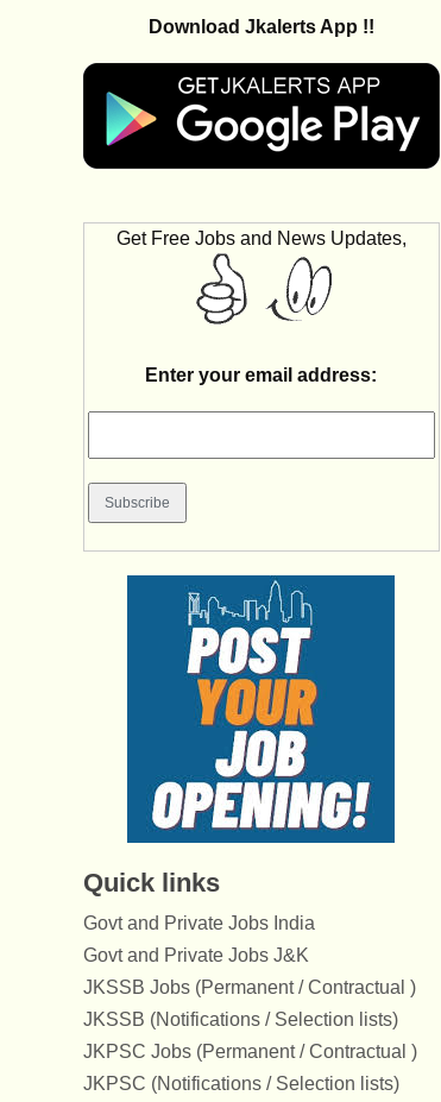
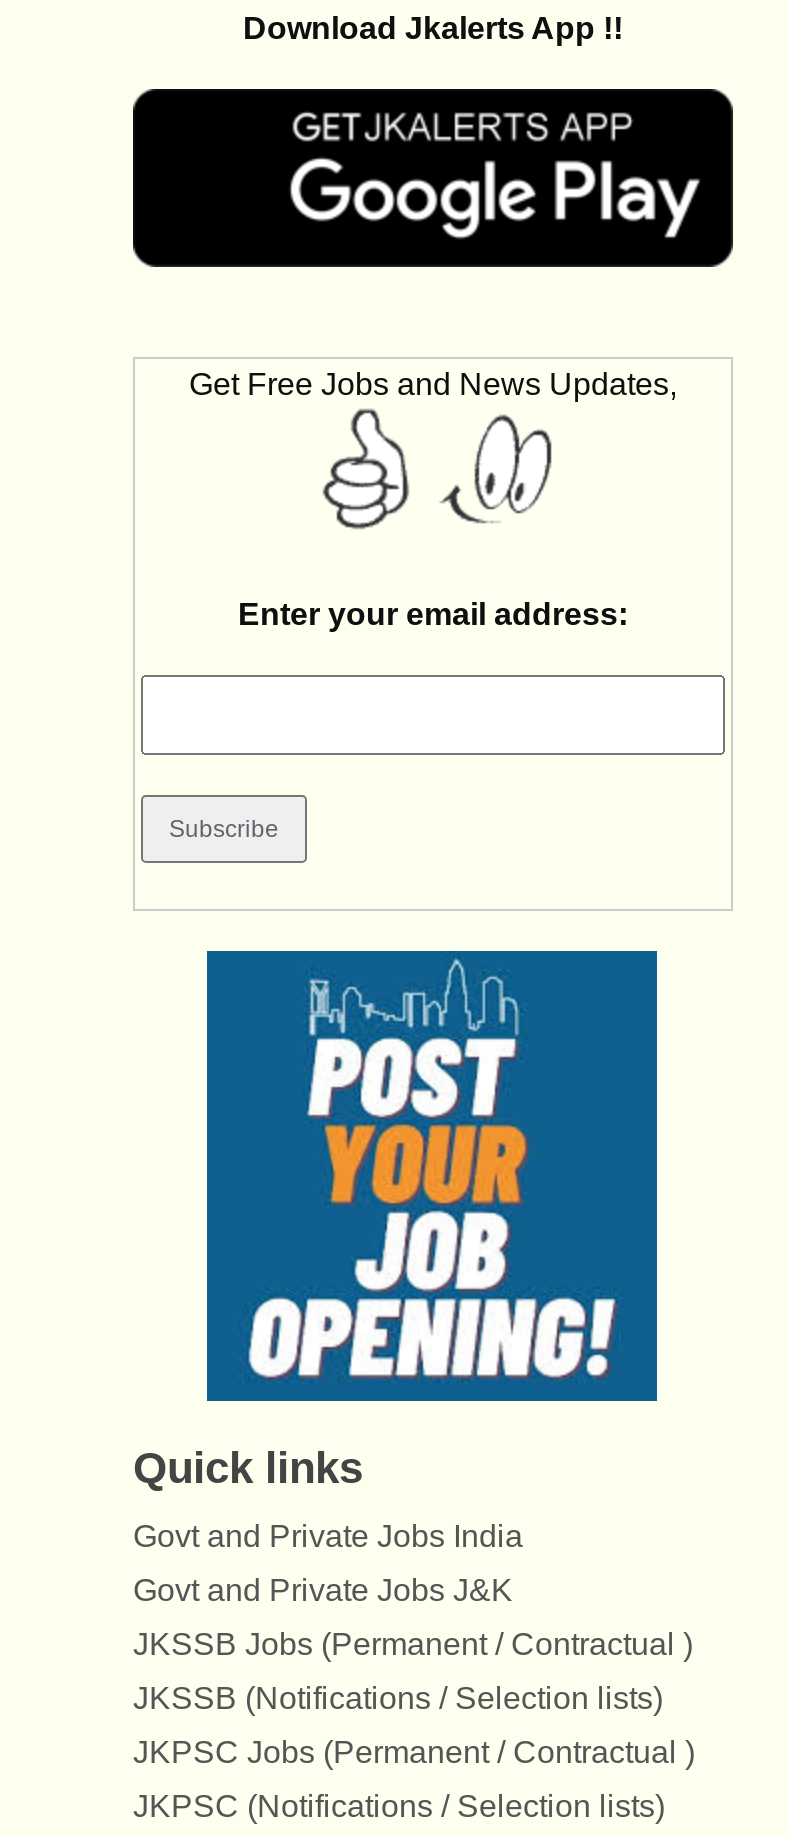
[105,92,157,146] [image] -> none

